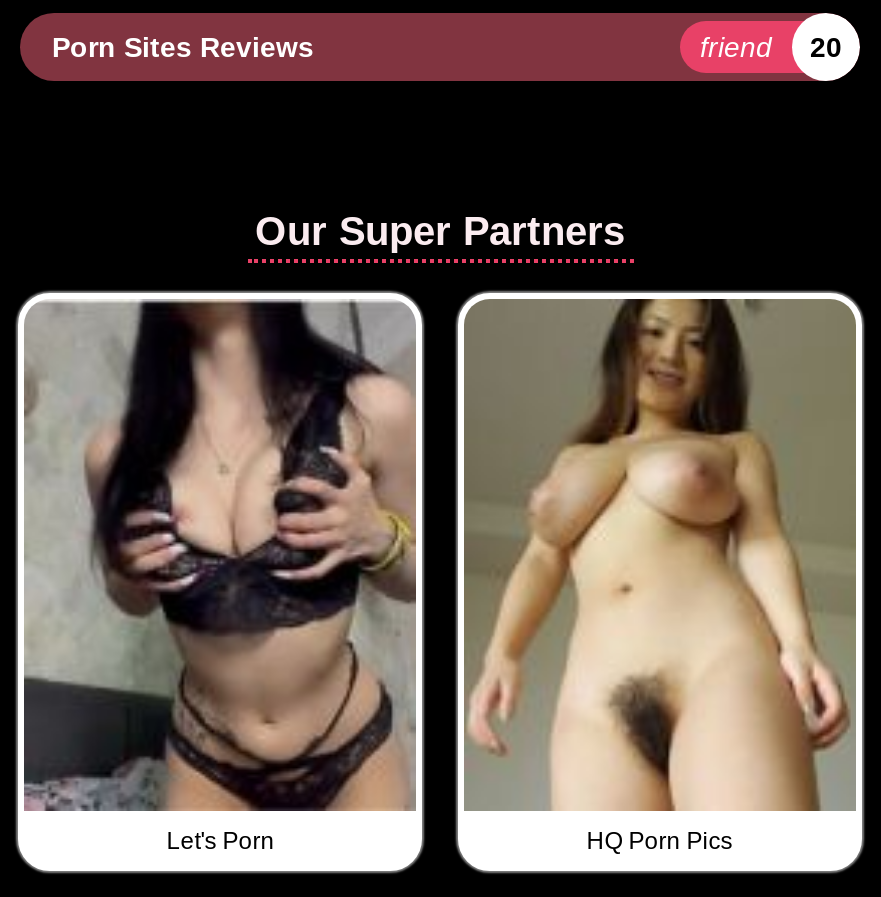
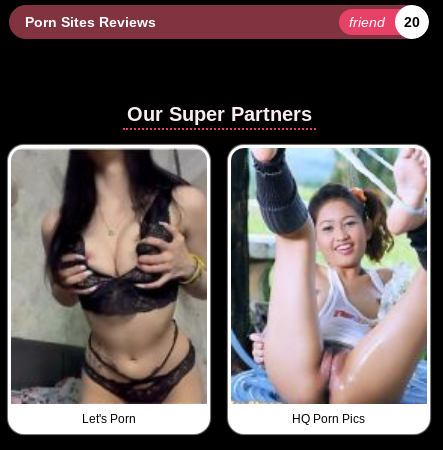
[462,297,856,813] [image] -> [230,147,428,405] [image]

